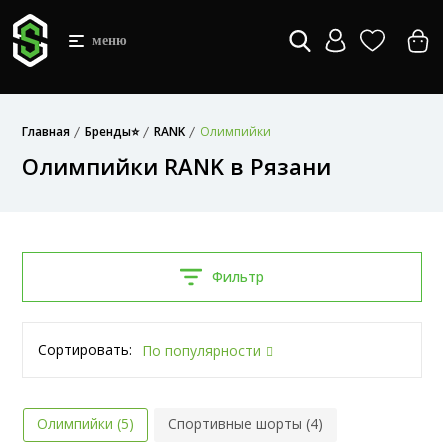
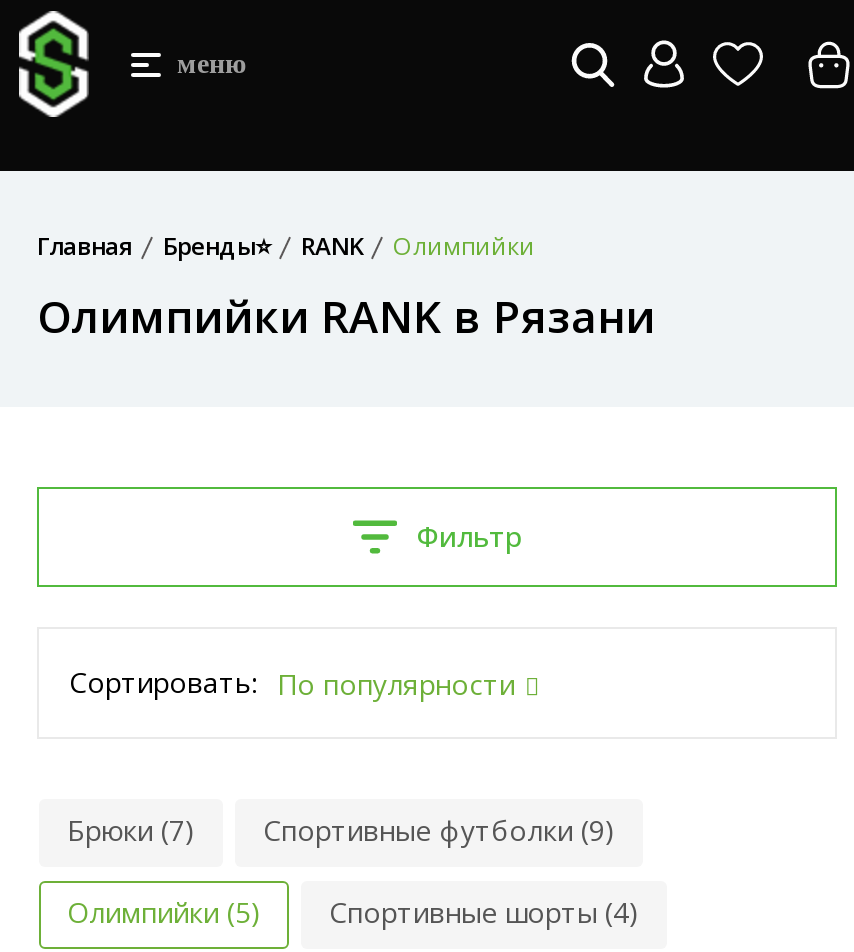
none -> [67,811,615,849] Брюки (7) | Спортивные футболки (9)

